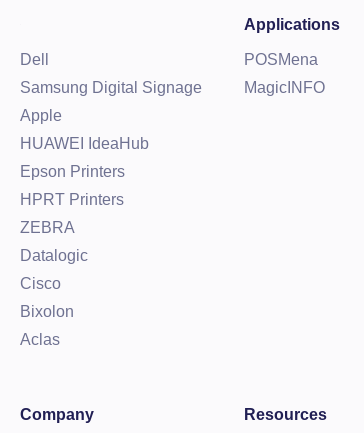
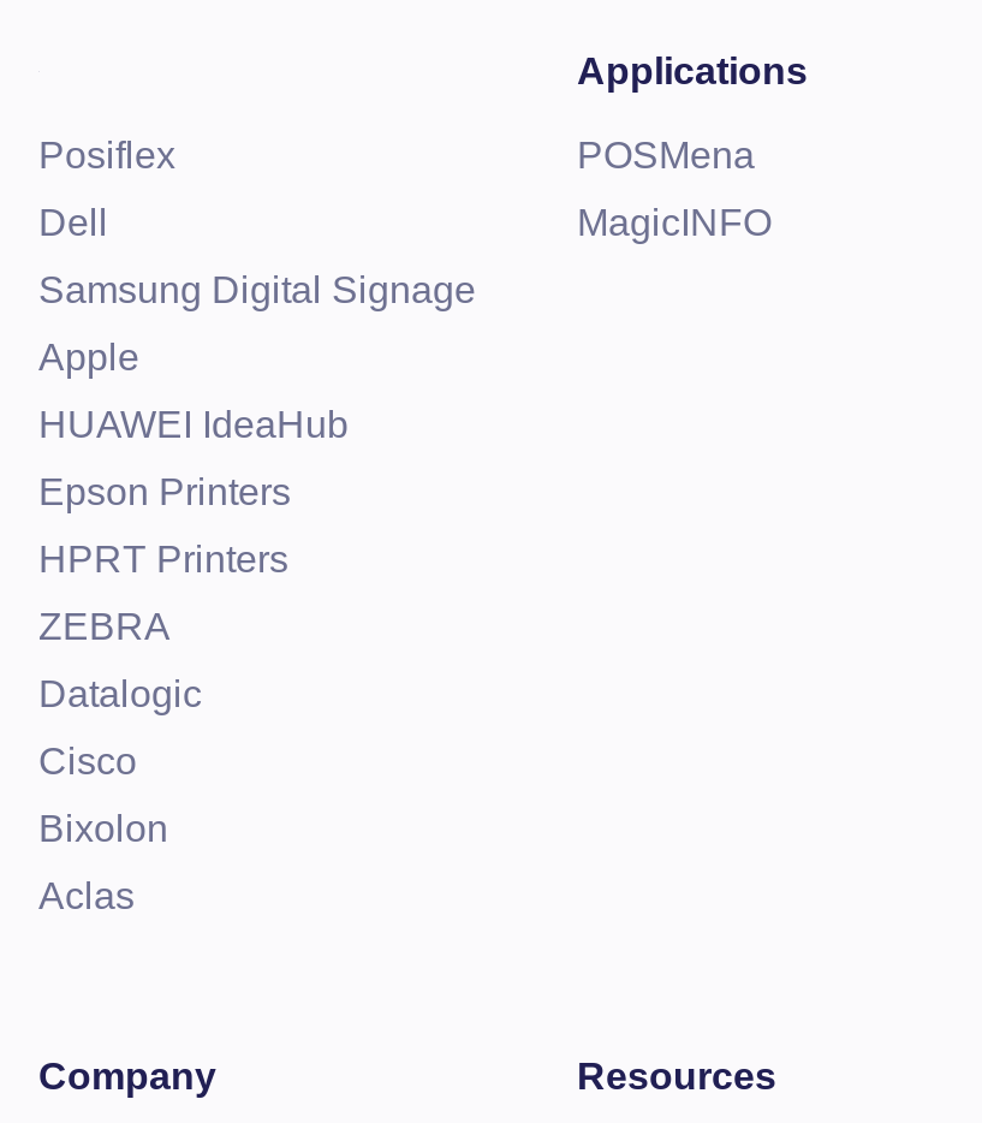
none -> [38,134,175,175] Posiflex

